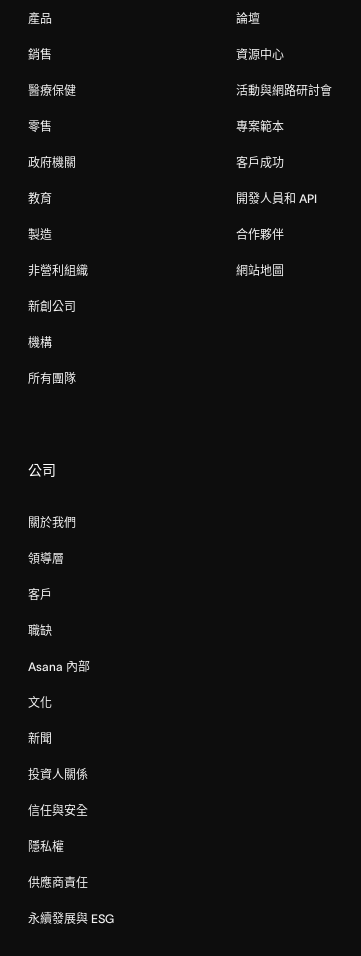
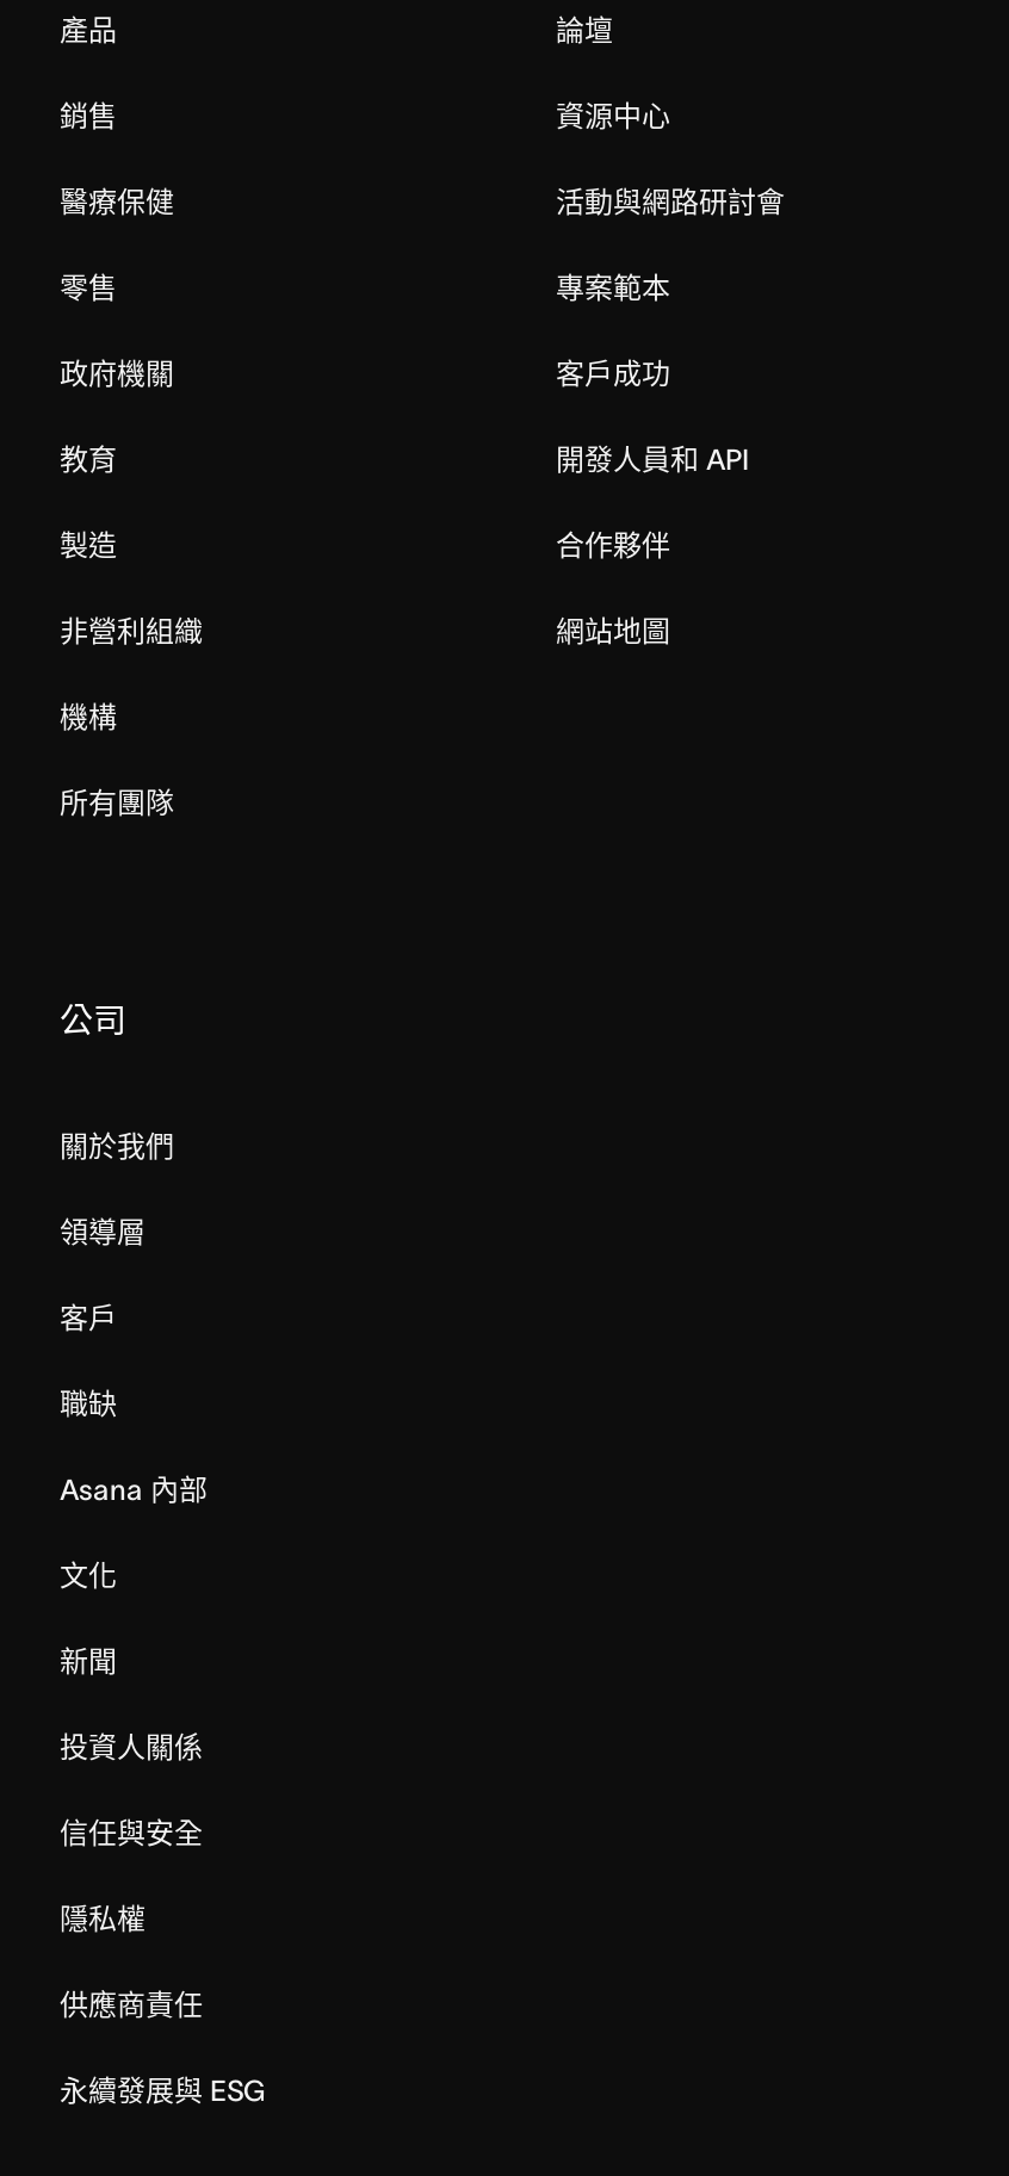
[28,300,76,313] 新創公司 -> none

